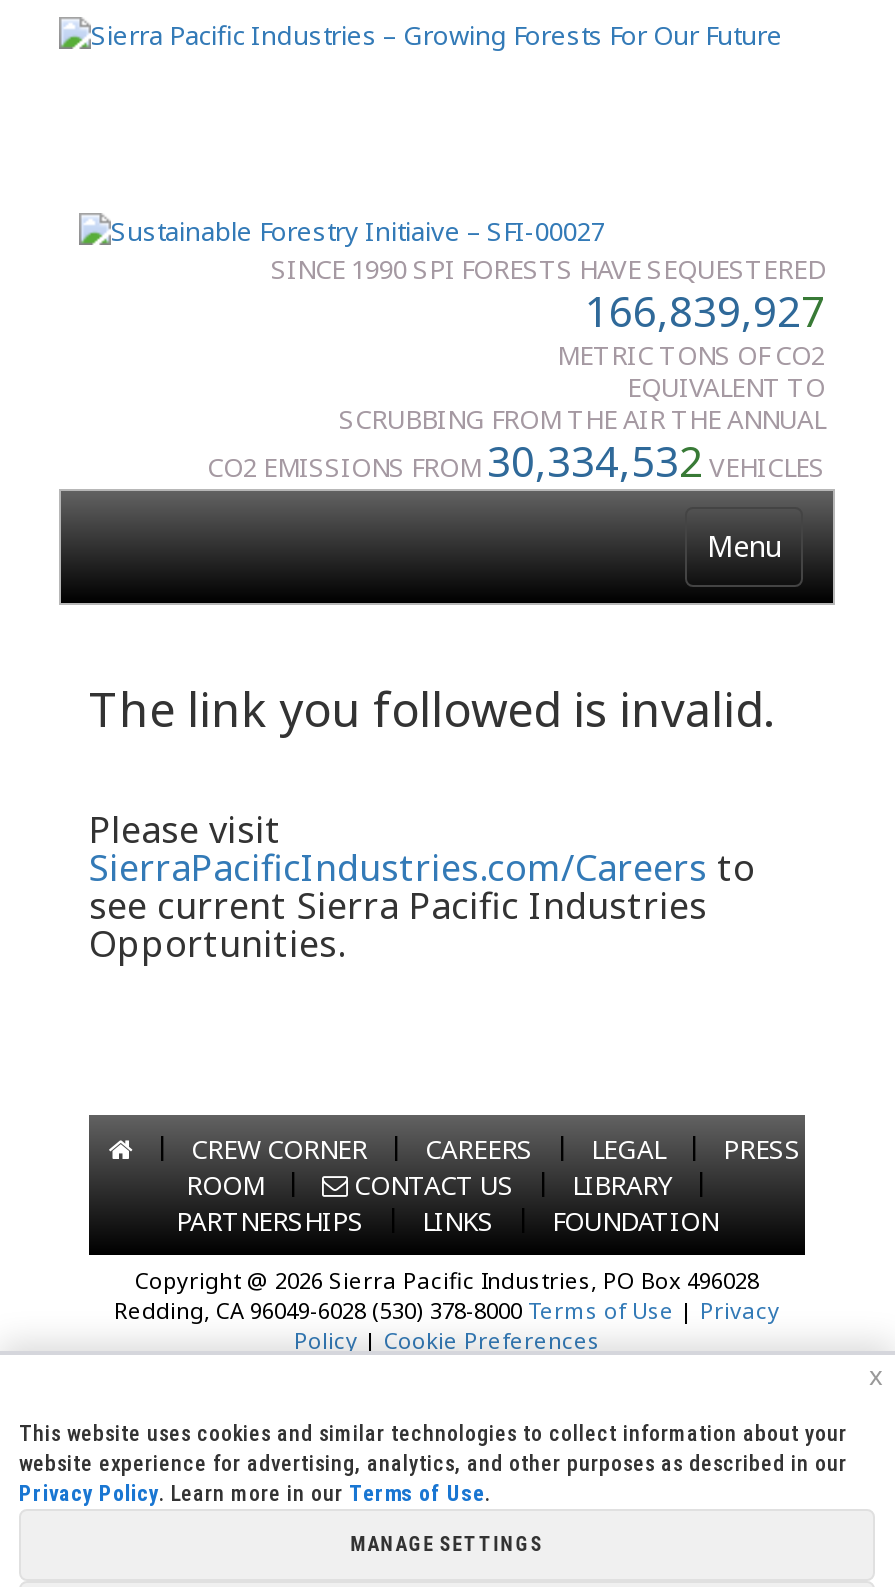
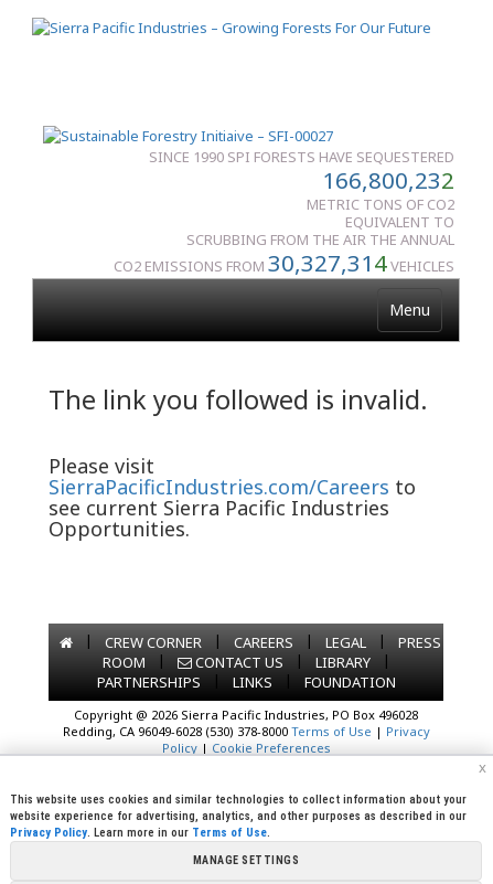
[585,283,825,339] 166,839,927 -> [322,164,454,195] 166,800,232
[207,433,825,489] CO2 EMISSIONS FROM30,334,532VEHICLES -> [114,247,454,278] CO2 EMISSIONS FROM30,327,314VEHICLES

